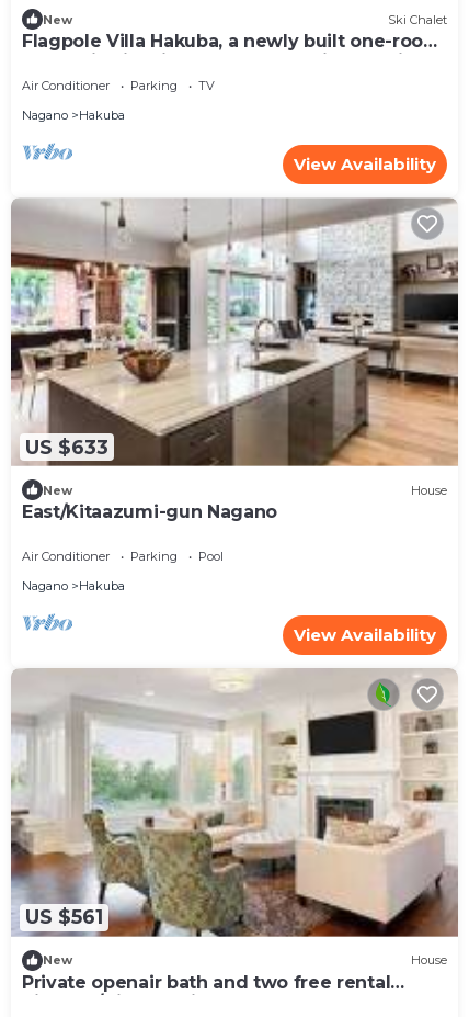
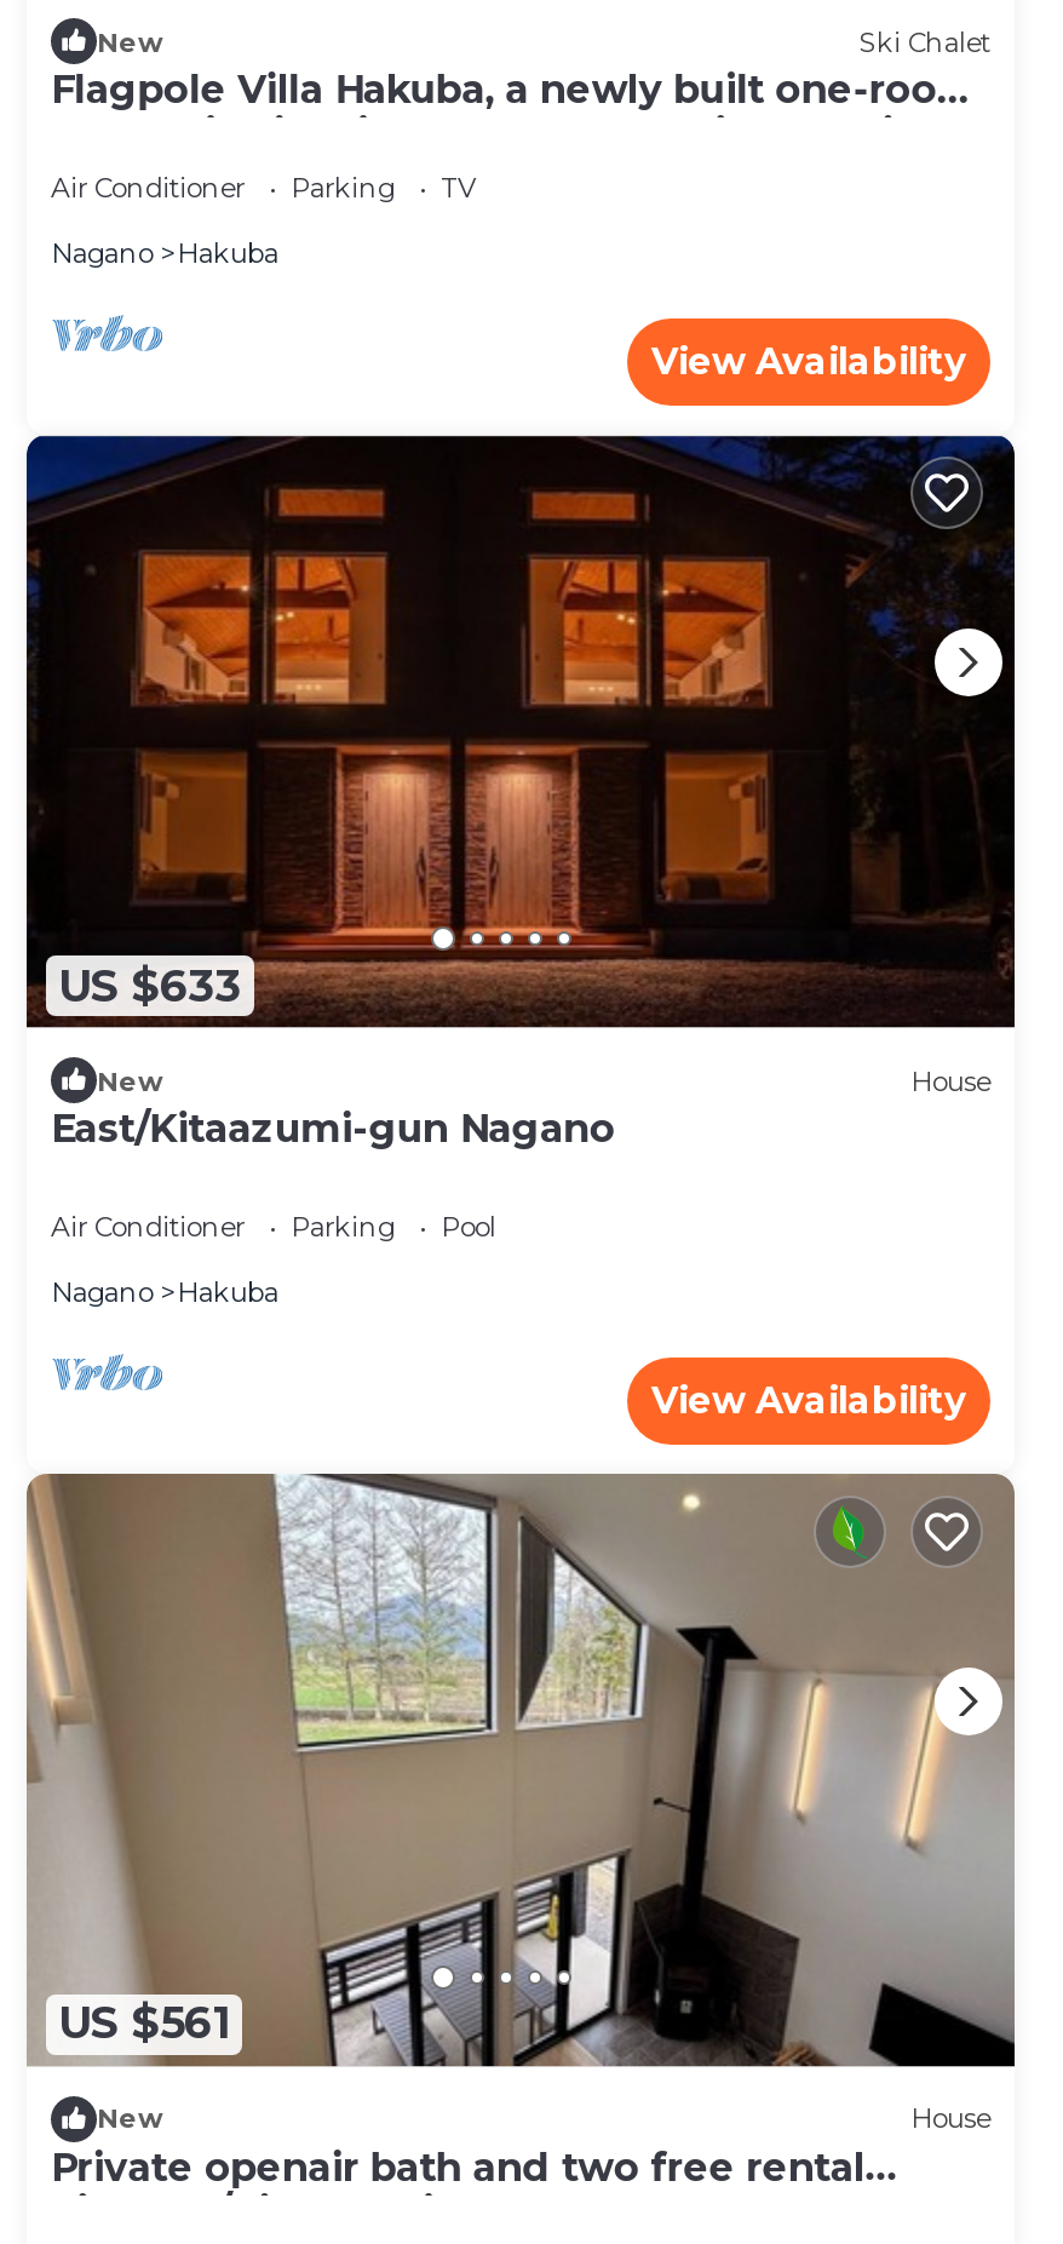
[10,199,459,467] [image] -> [24,435,1017,1031] [image]
[11,668,458,937] [image] -> [27,1471,1015,2067] [image]

